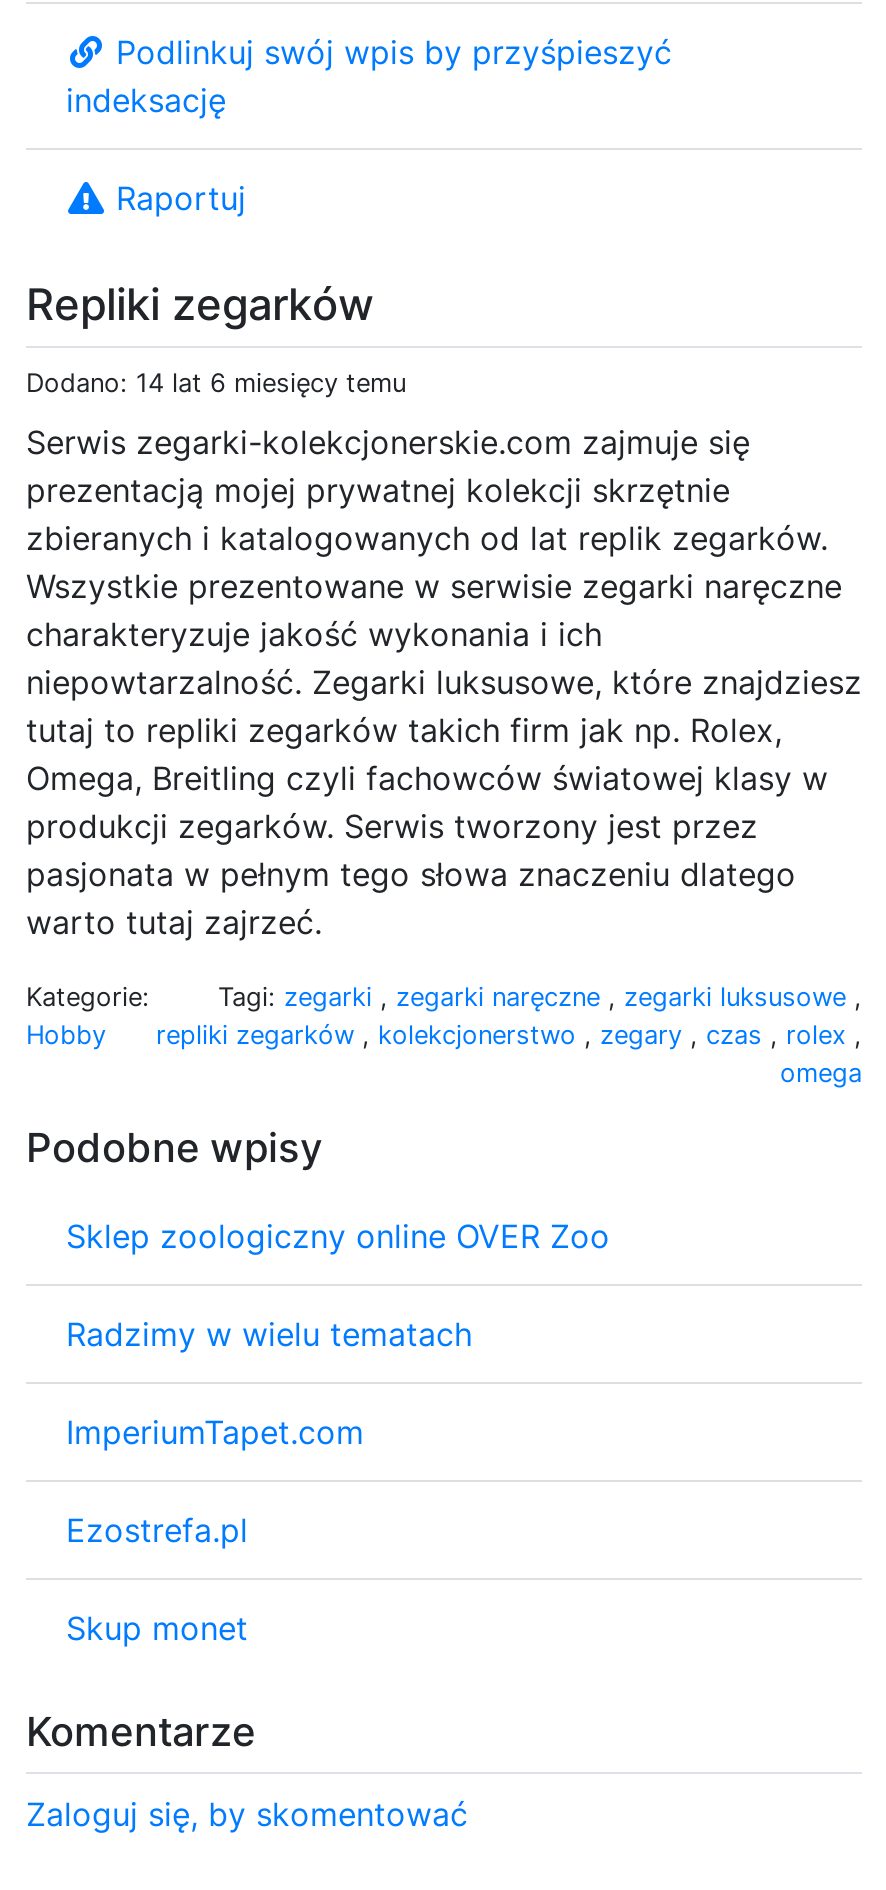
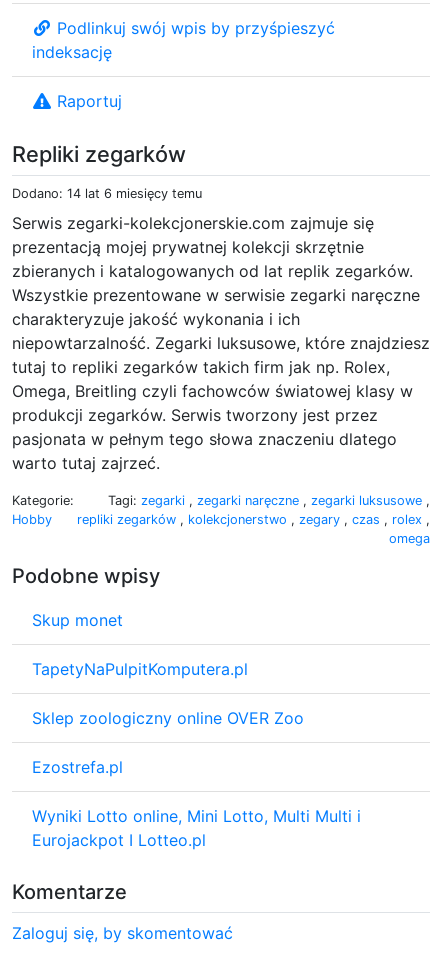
moved [66,1215,610,1549] -> [32,708,304,777]: Sklep zoologiczny online OVER Zoo | Ezostrefa.pl
[66,1313,472,1451] Radzimy w wielu tematach | ImperiumTapet.com -> none
moved [66,1607,248,1647] -> [32,610,123,630]: Skup monet
none -> [32,659,361,850] TapetyNaPulpitKomputera.pl | Wyniki Lotto online, Mini Lotto, Multi Multi i | Eurojackpot I Lotteo.pl

